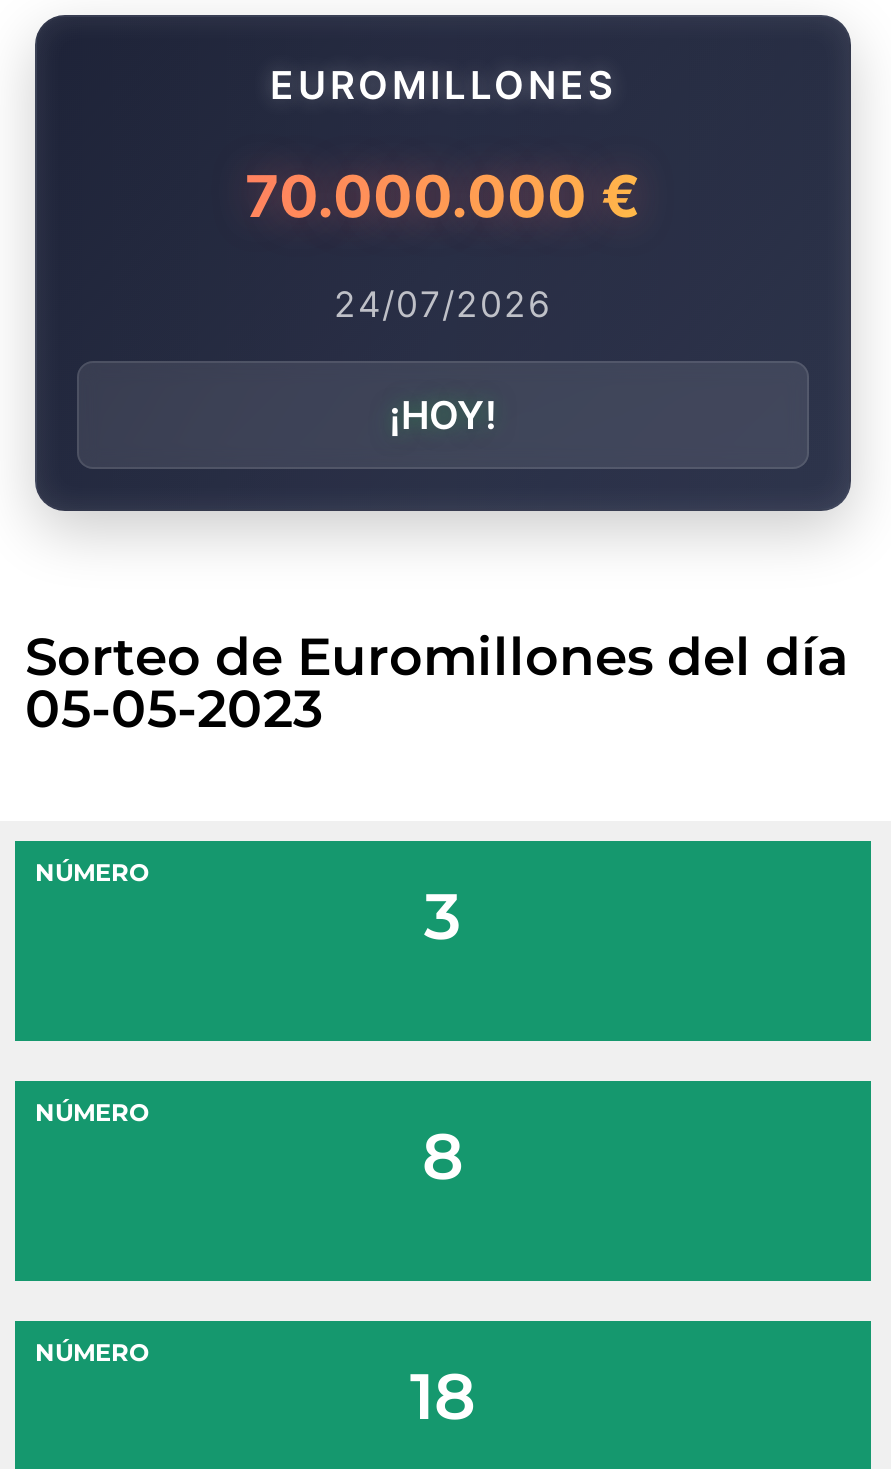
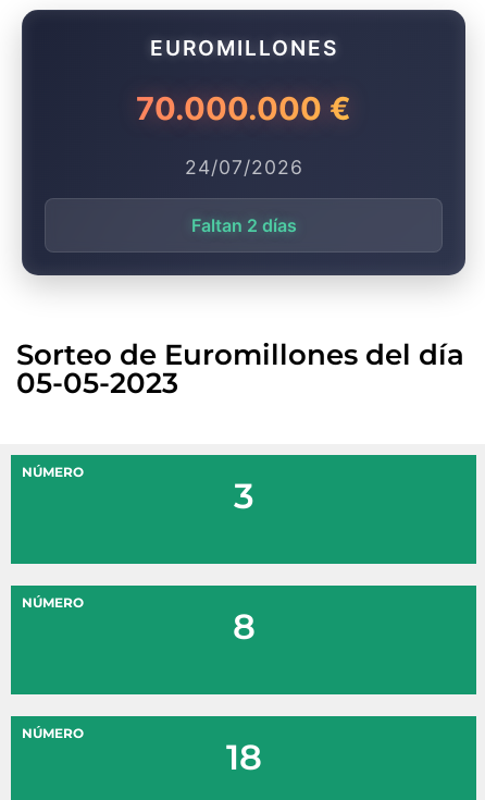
[389,392,497,440] ¡HOY! -> [191,215,296,237] Faltan 2 días

